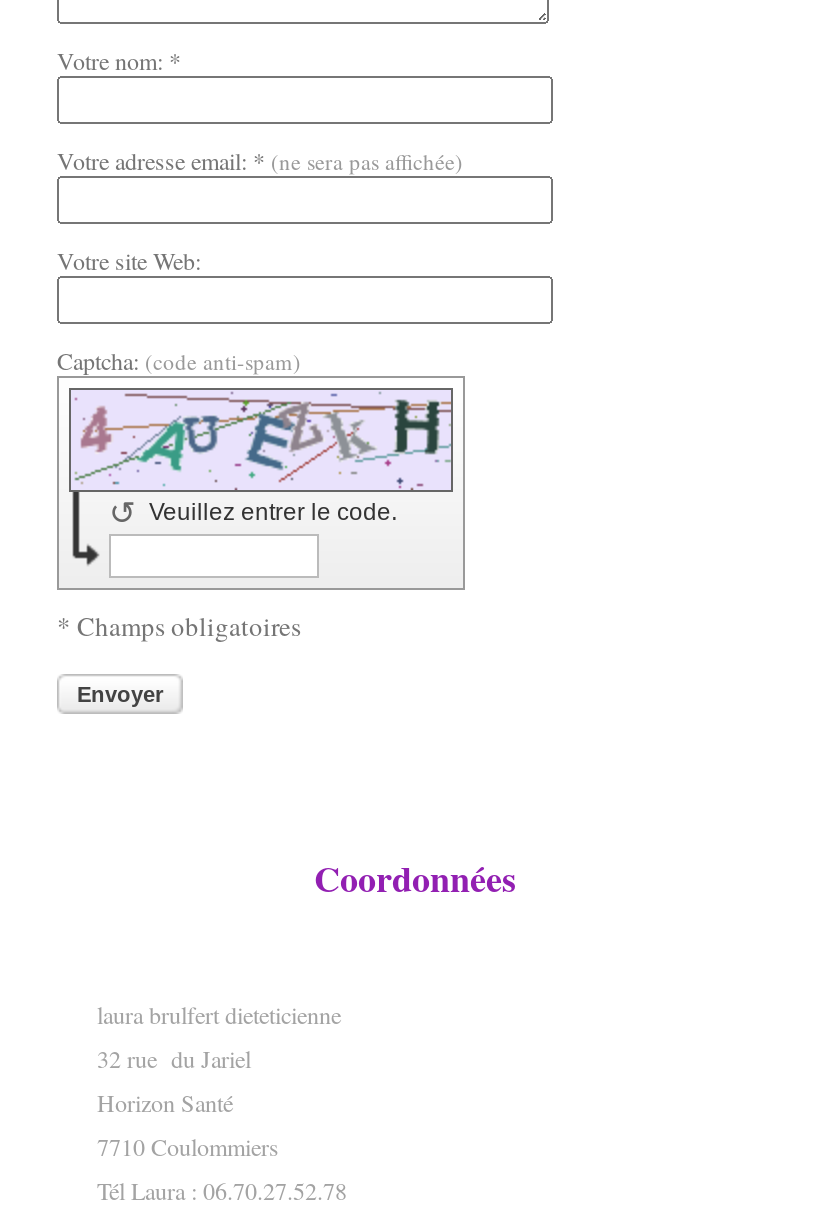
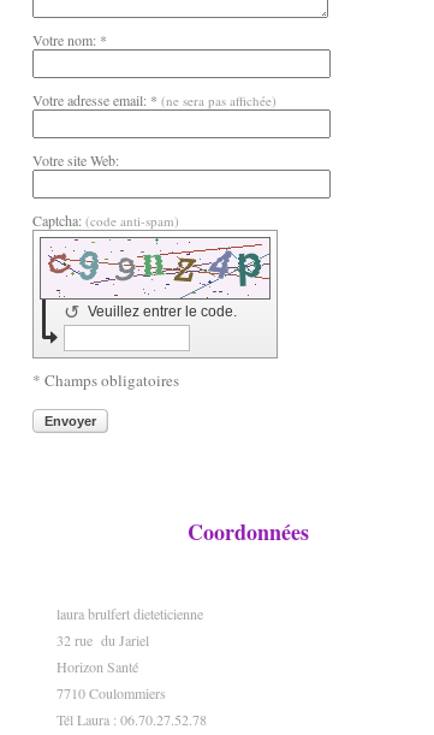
[71,388,453,492] [image] -> [41,237,270,300] [image]

